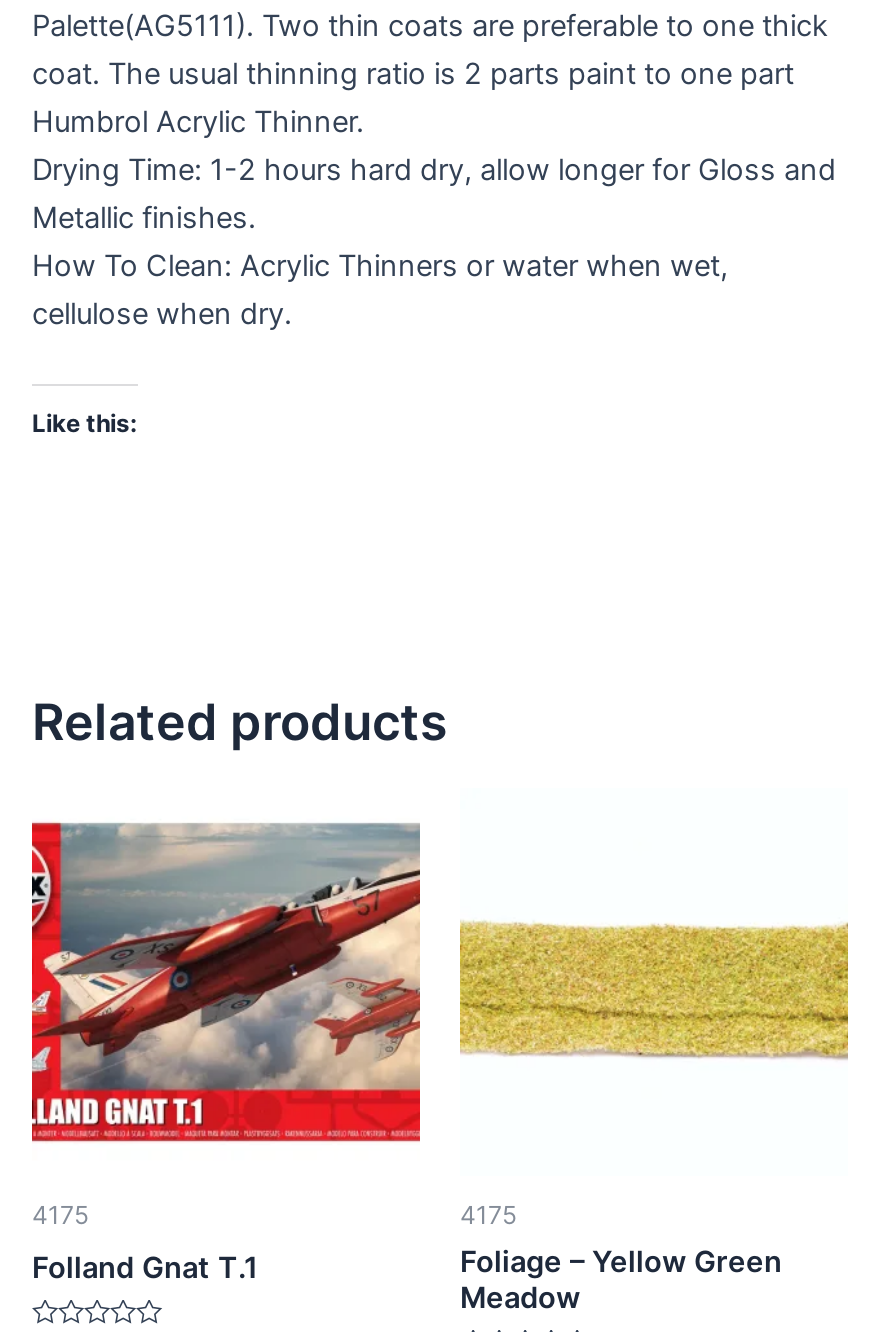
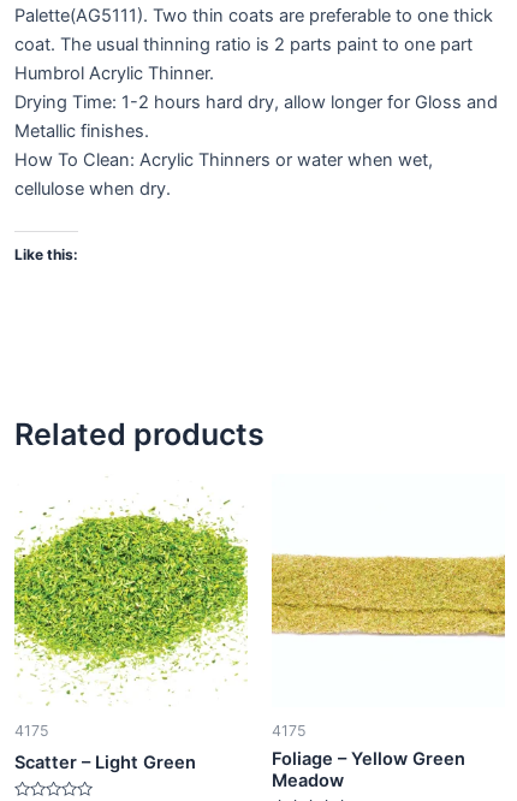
[30,820,422,1154] [image] -> [13,487,249,706] [image]
[32,1250,258,1286] Folland Gnat T.1 -> [14,752,196,773] Scatter – Light Green

